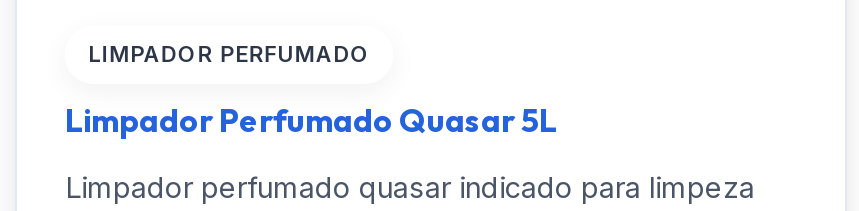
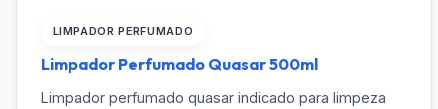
[65,101,557,141] Limpador Perfumado Quasar 5L -> [41,54,318,74] Limpador Perfumado Quasar 500ml

